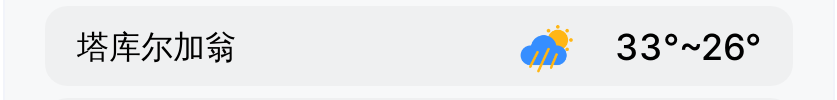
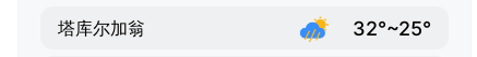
[615,25,761,67] 33°~26° -> [353,17,431,39] 32°~25°

